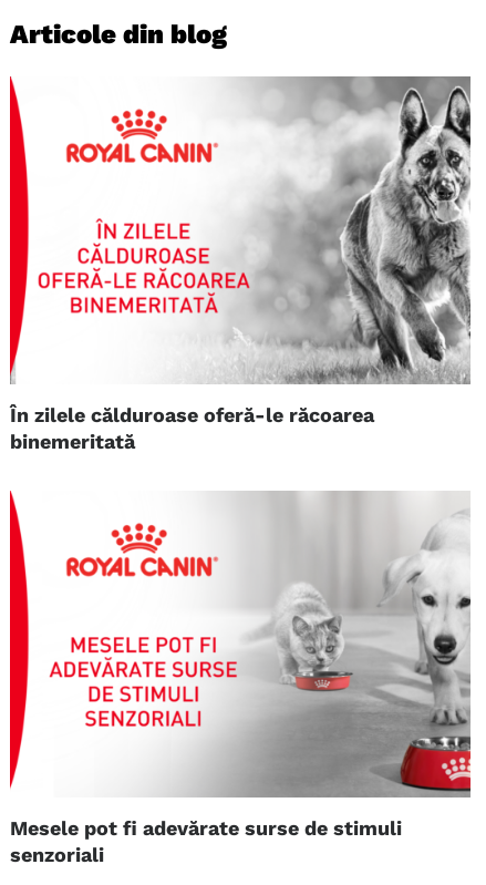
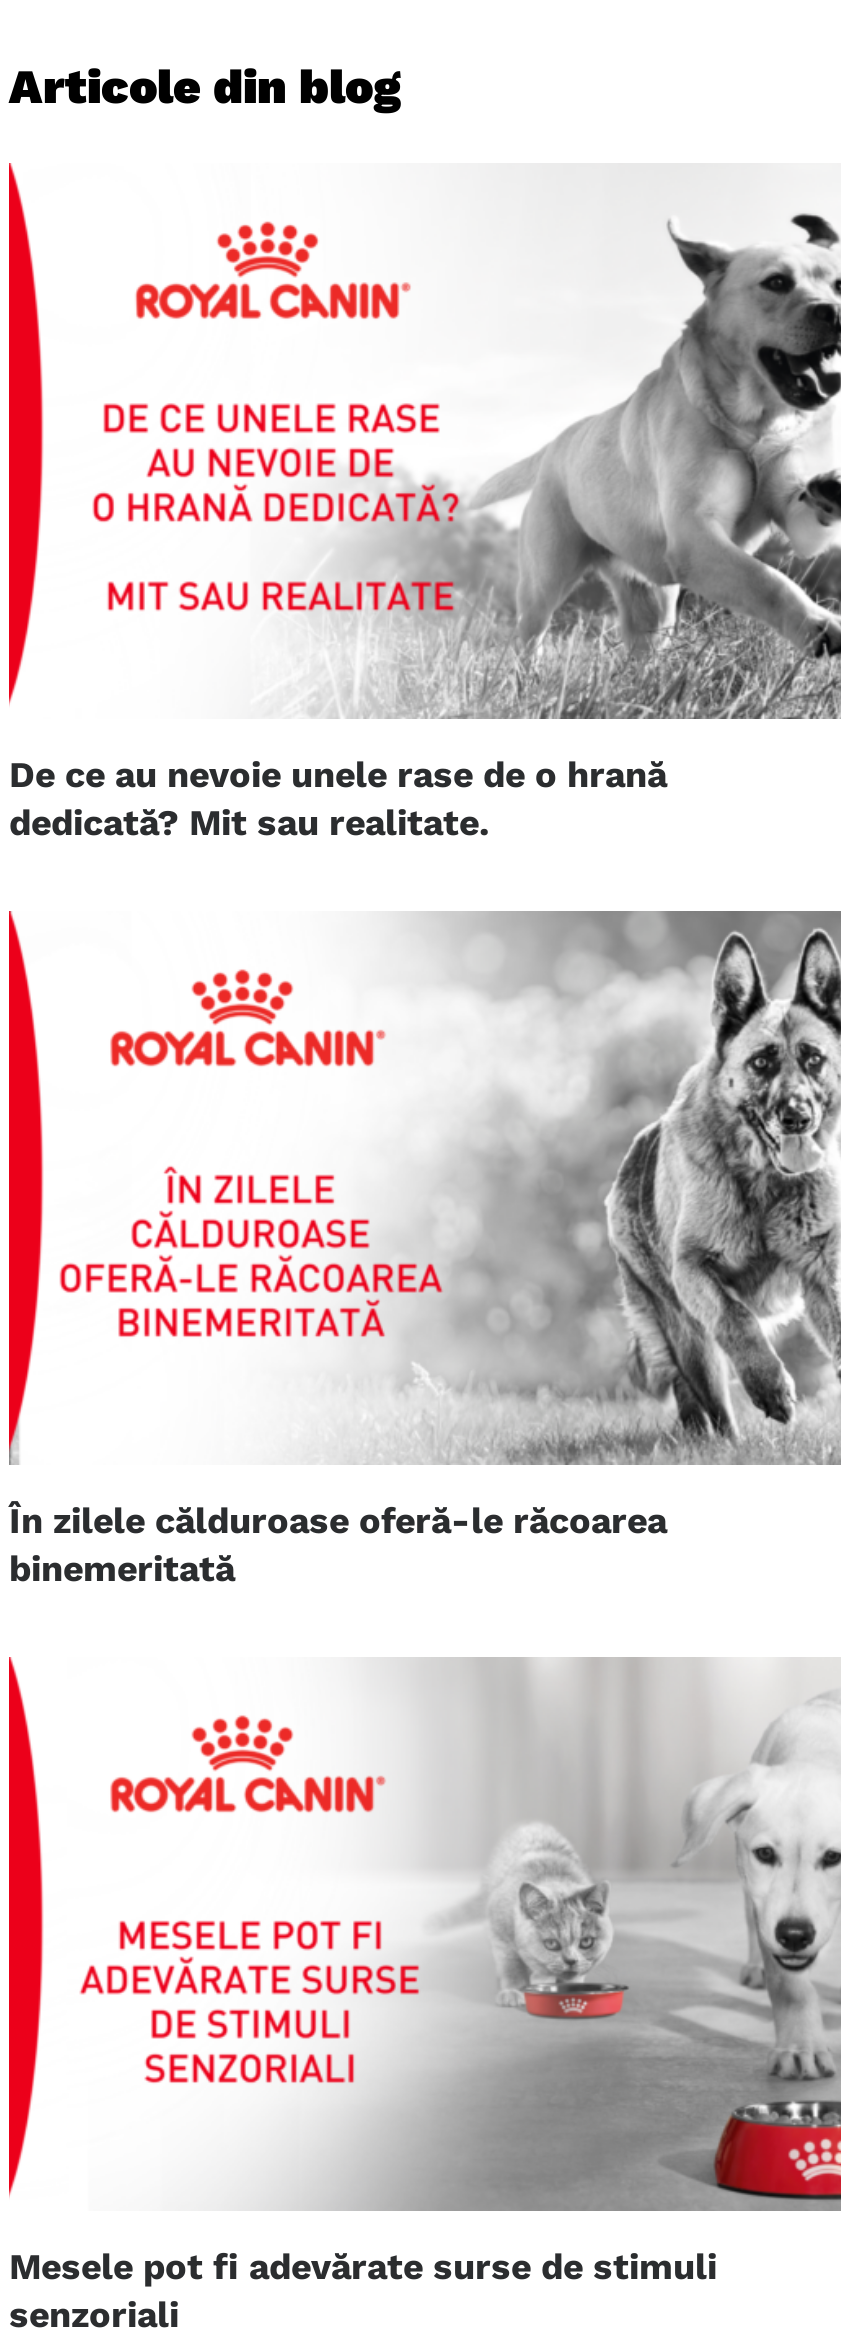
none -> [9,211,843,842] [image] | De ce au nevoie unele rase de o hrană | dedicată? Mit sau realitate.

